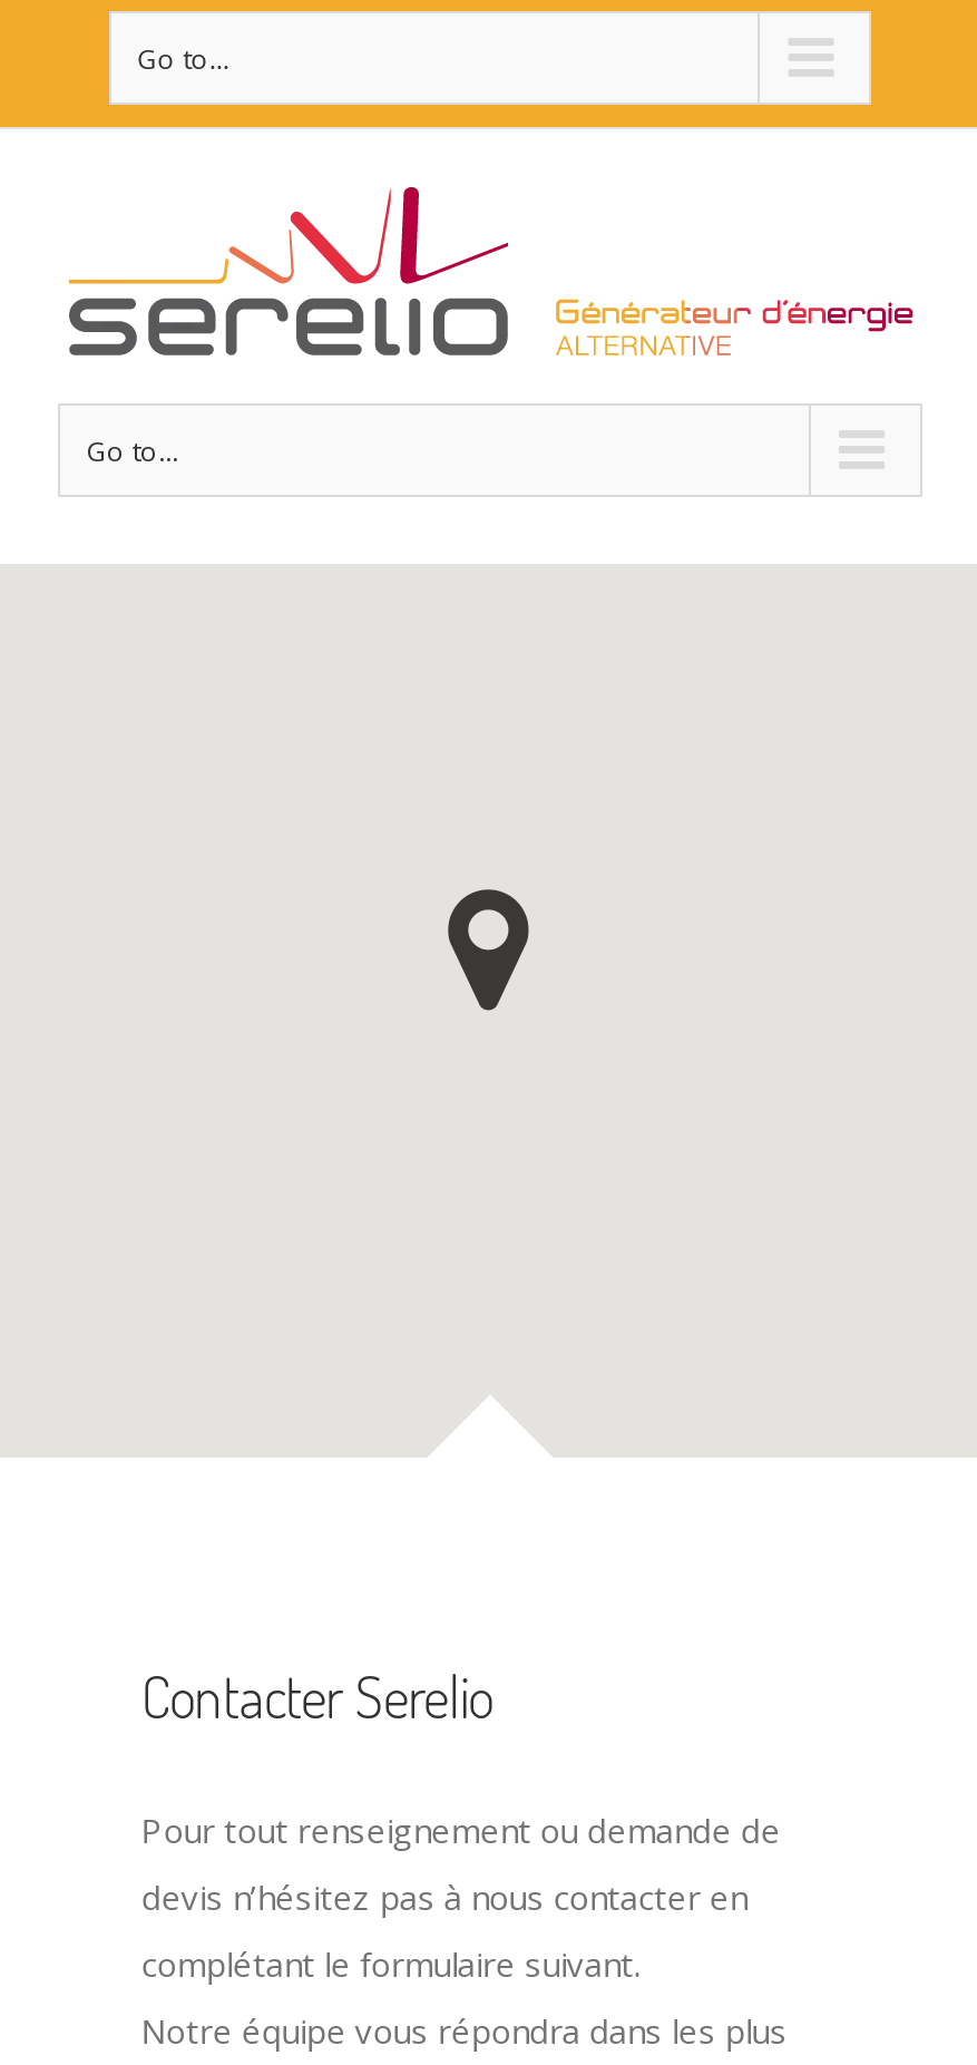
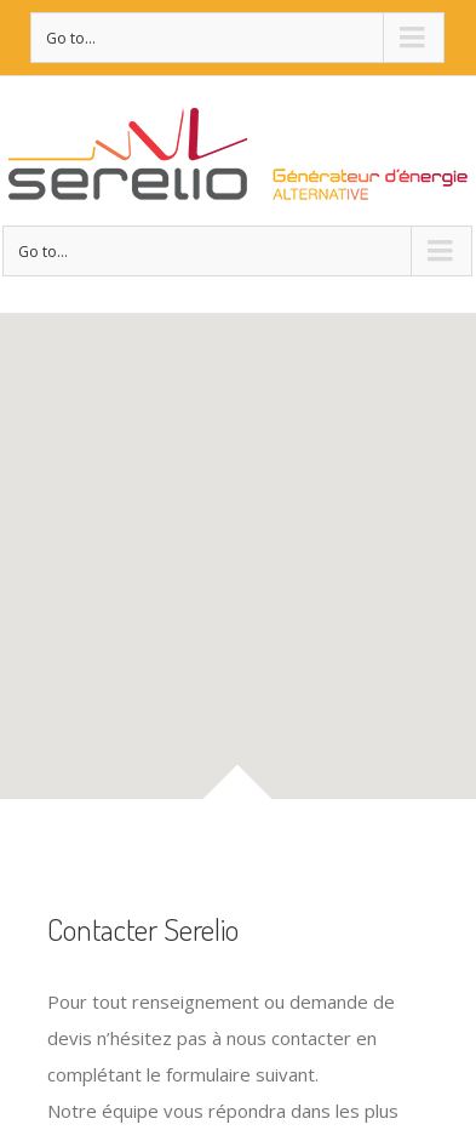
[446,887,530,1012] [image] -> none

